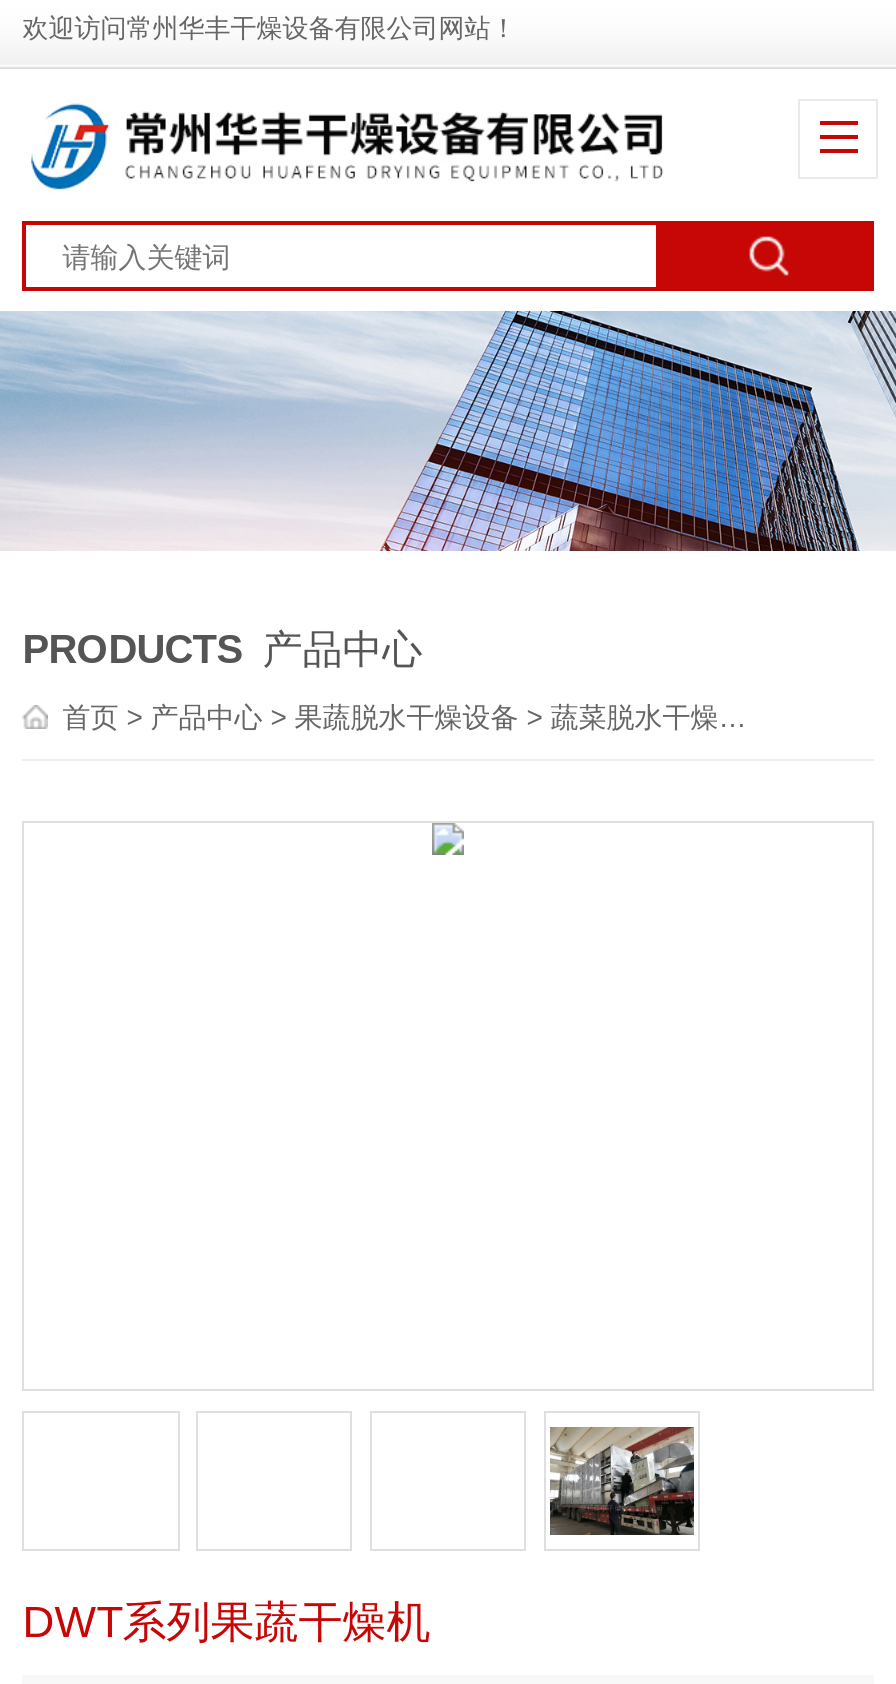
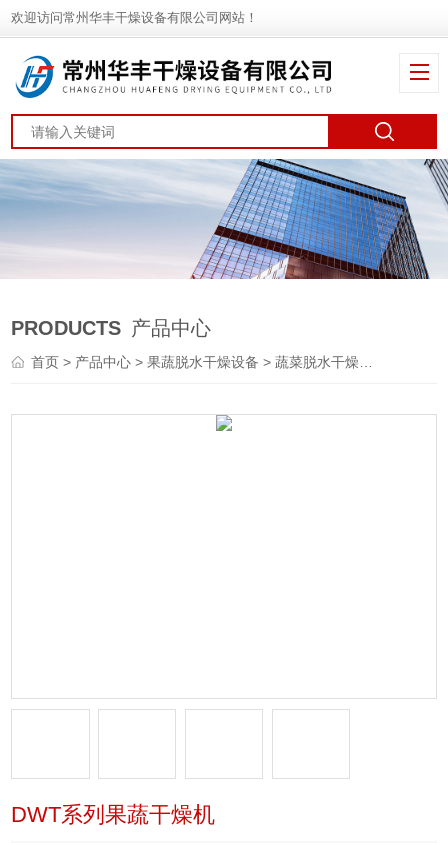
[548,1425,696,1537] [image] -> none

